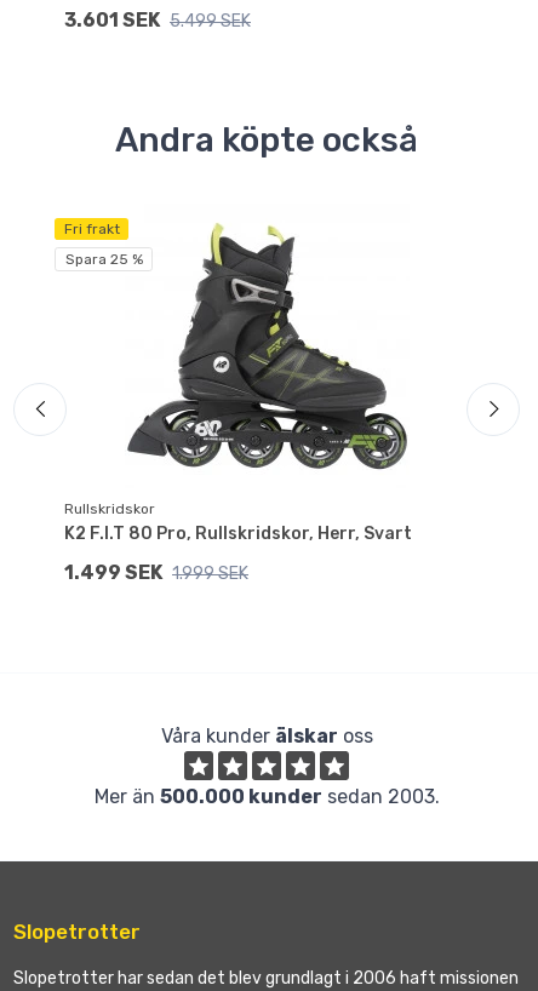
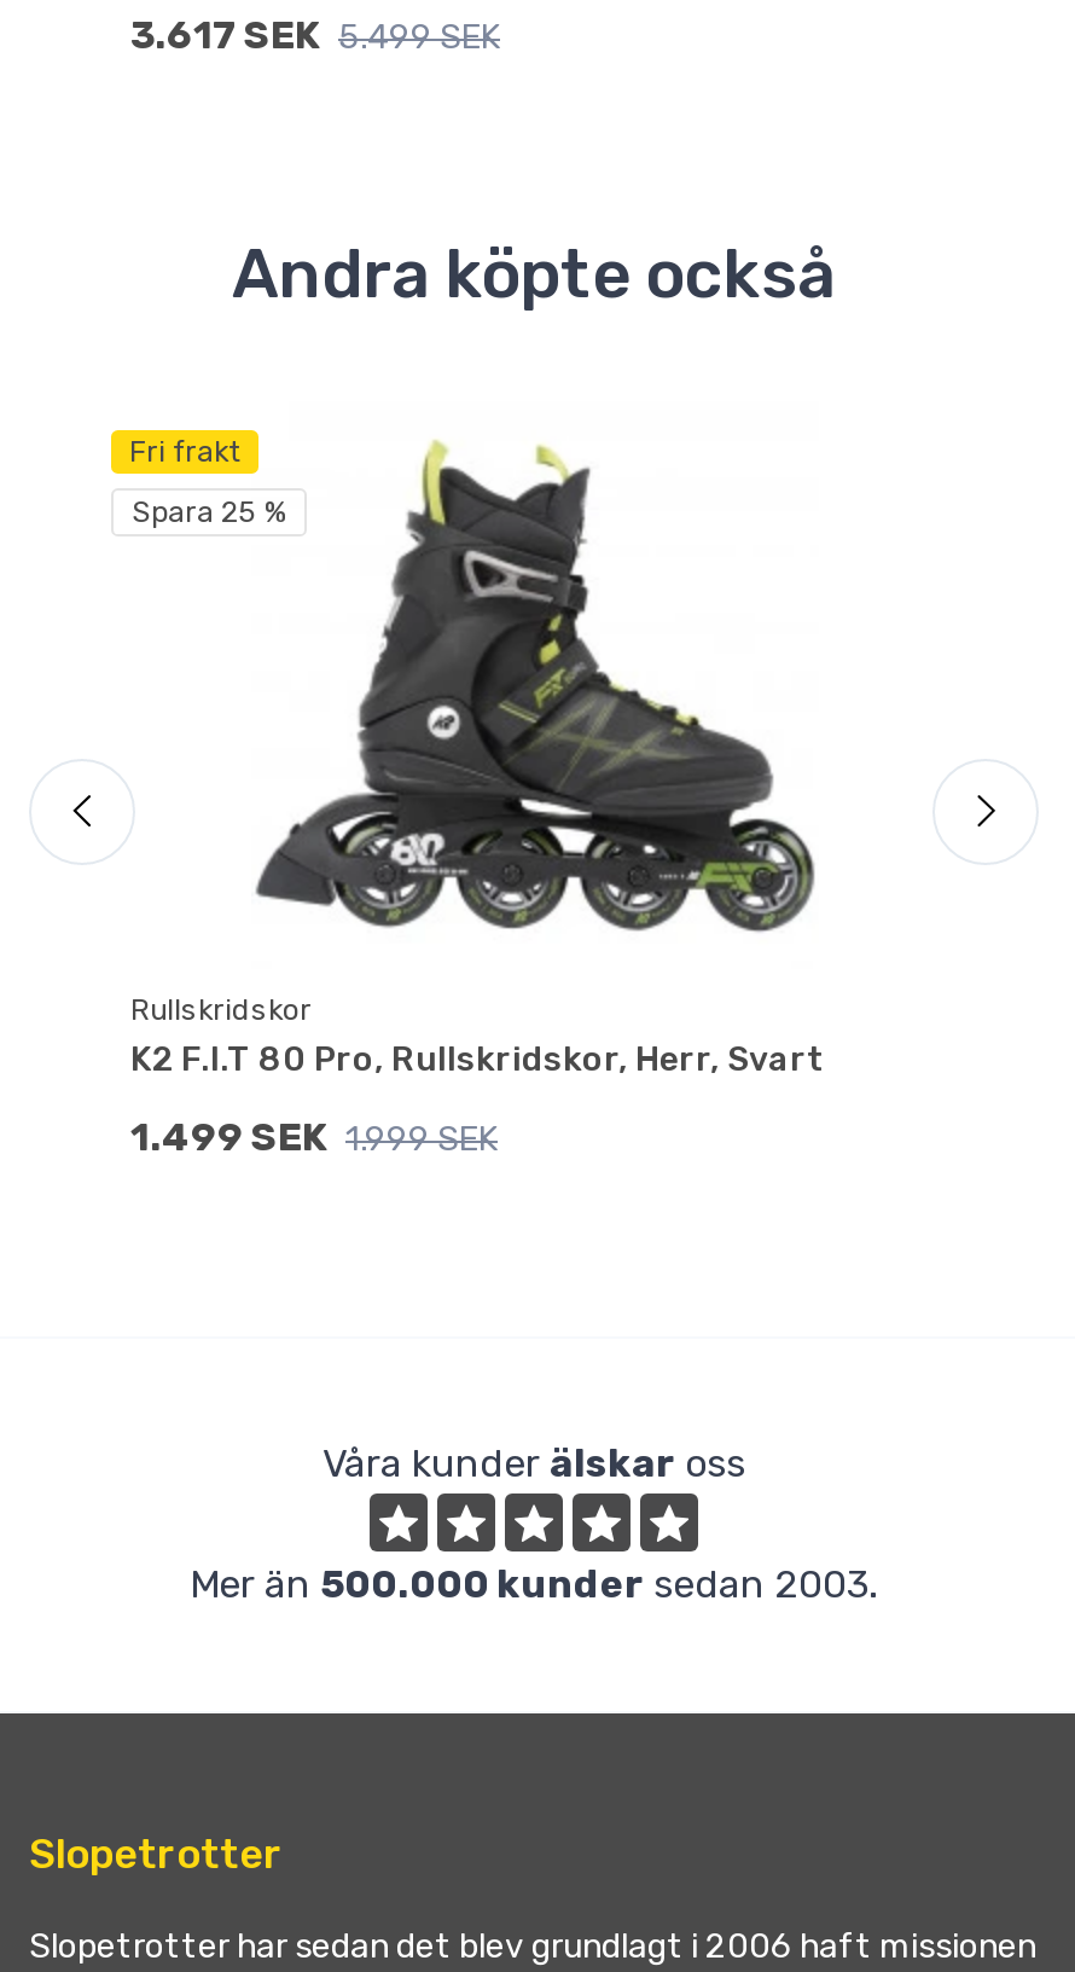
[64,9,251,32] 3.601 SEK 5.499 SEK -> [130,13,500,59] 3.617 SEK 5.499 SEK

